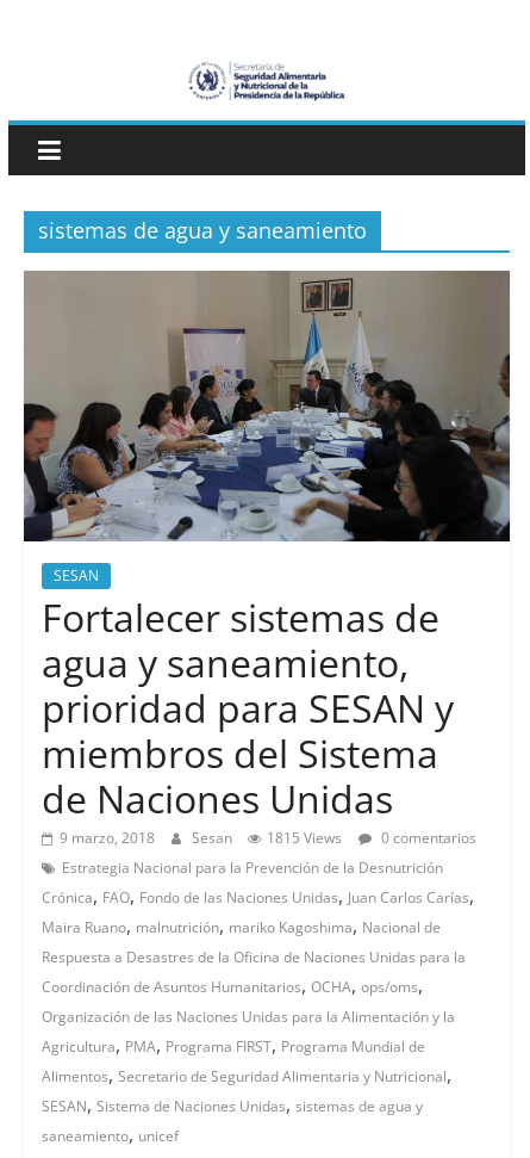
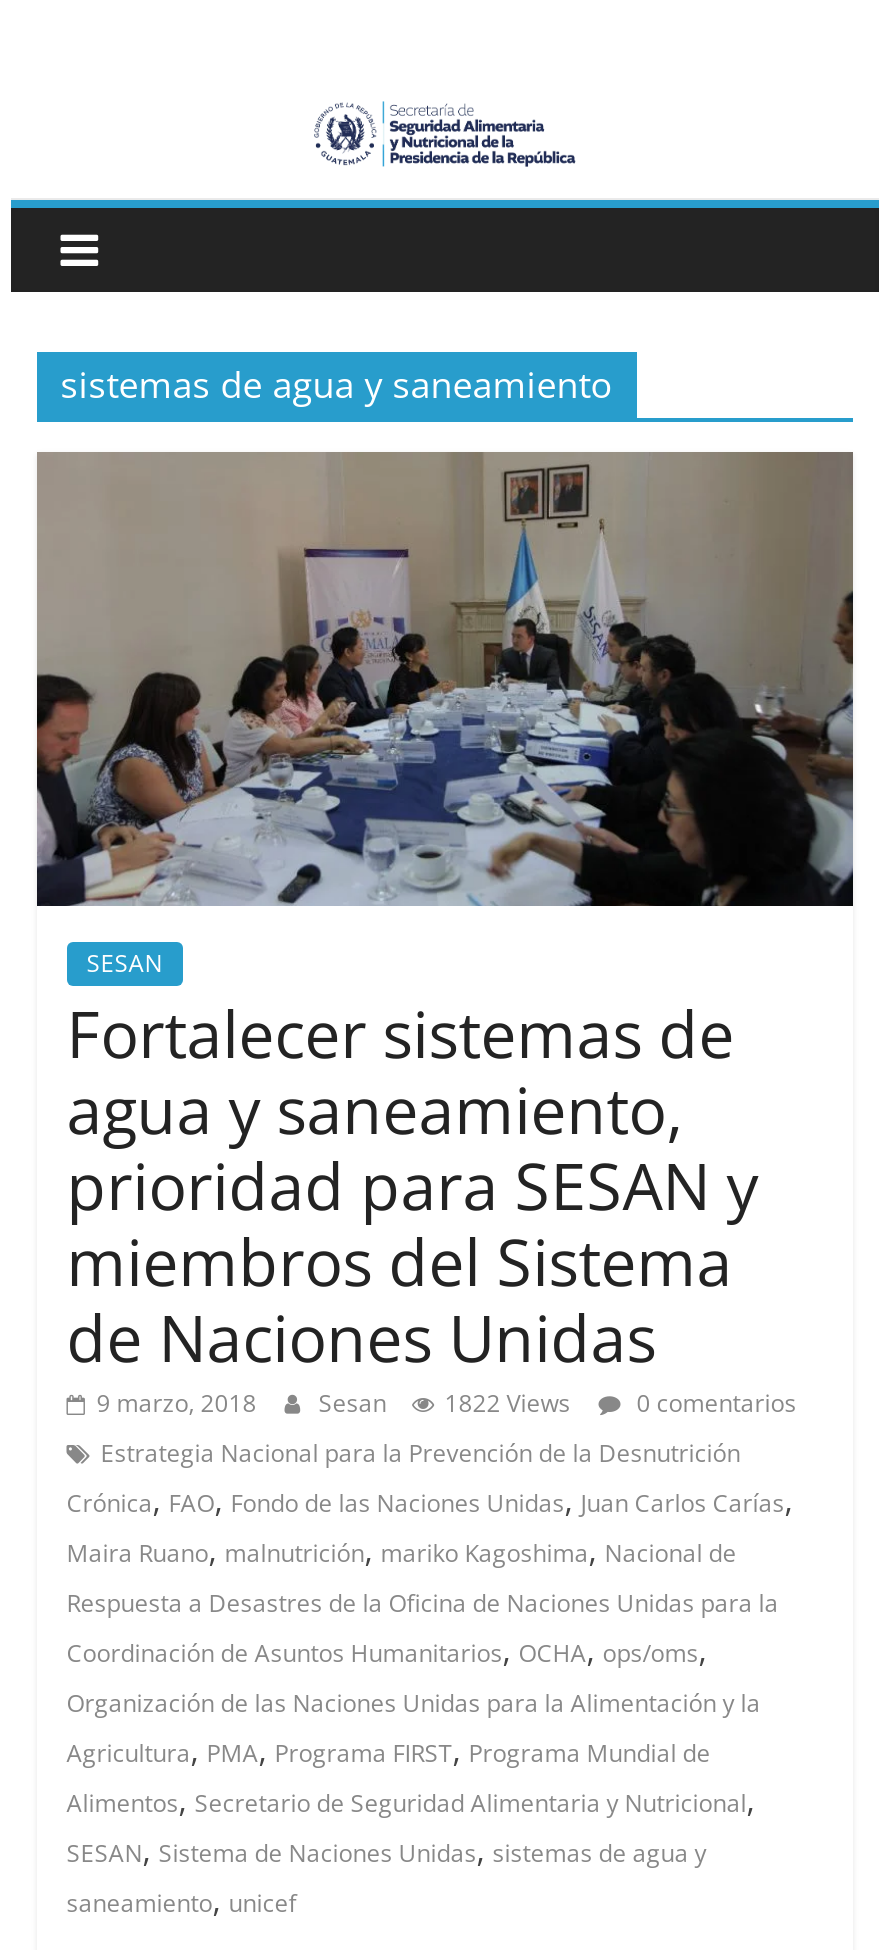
[59,827,476,848] 9 marzo, 2018 Sesan 1815 Views 0 comentarios -> [97,1386,797,1420] 9 marzo, 2018 Sesan 1822 Views 0 comentarios

